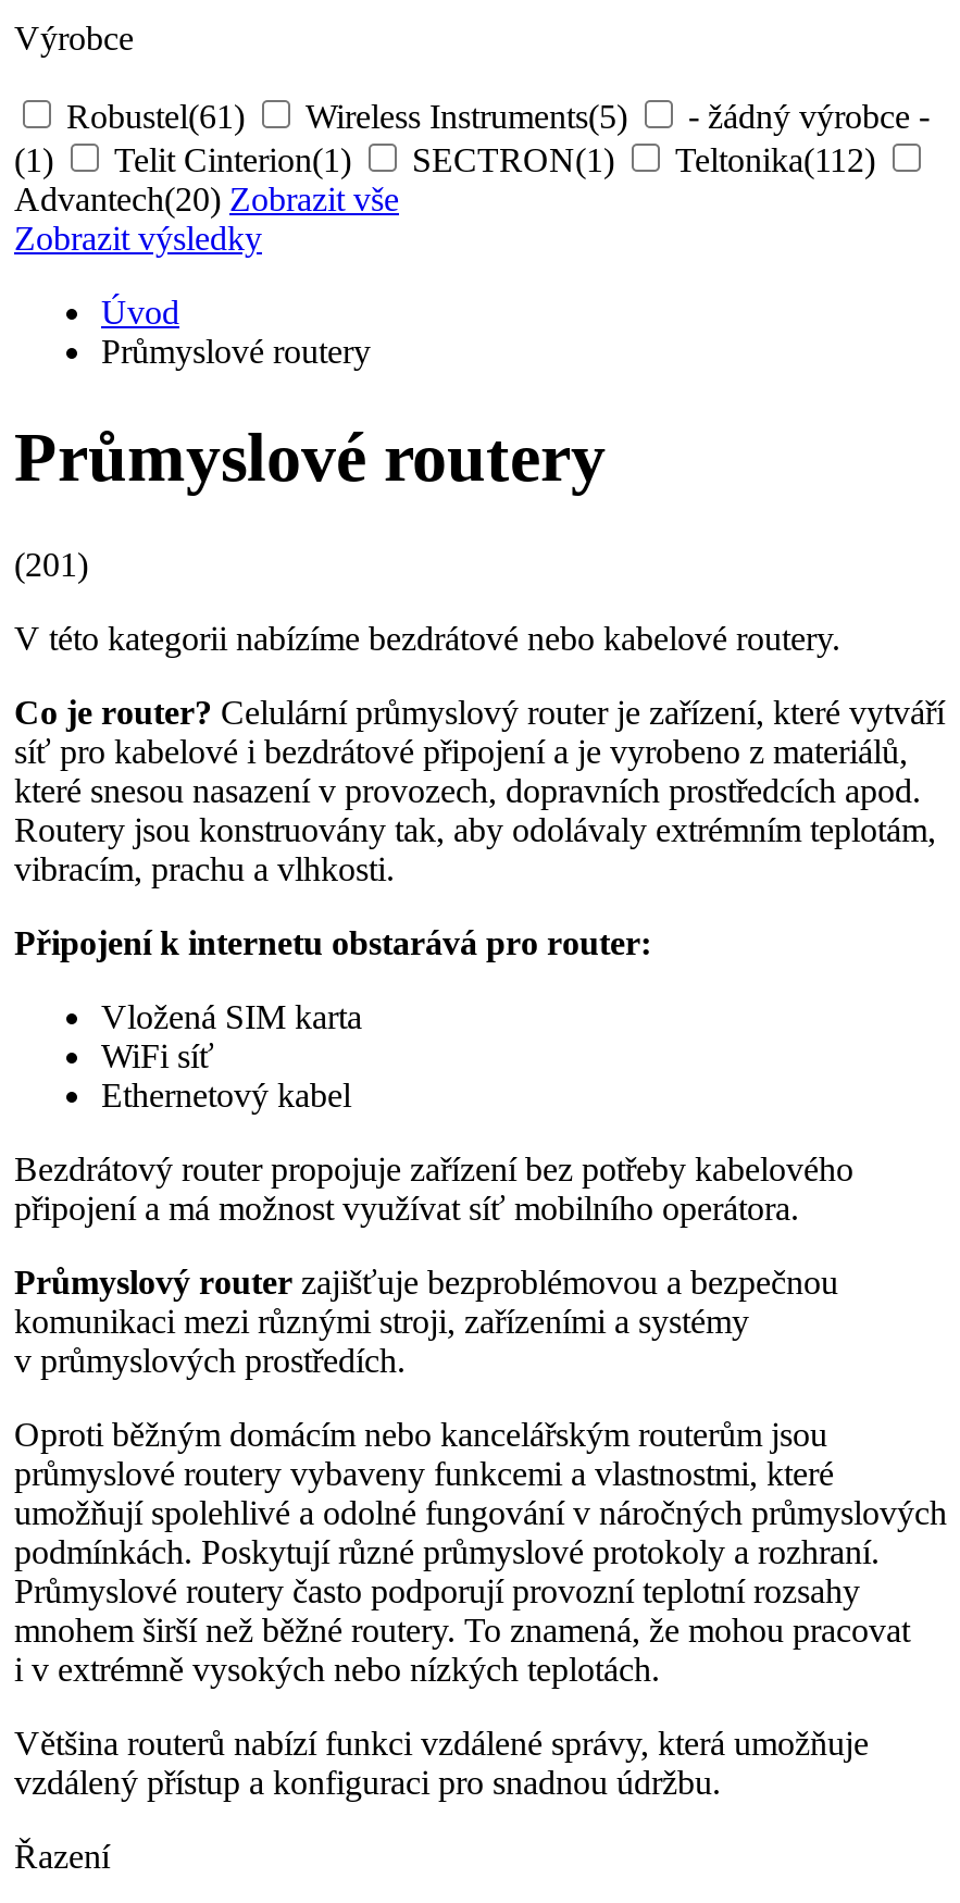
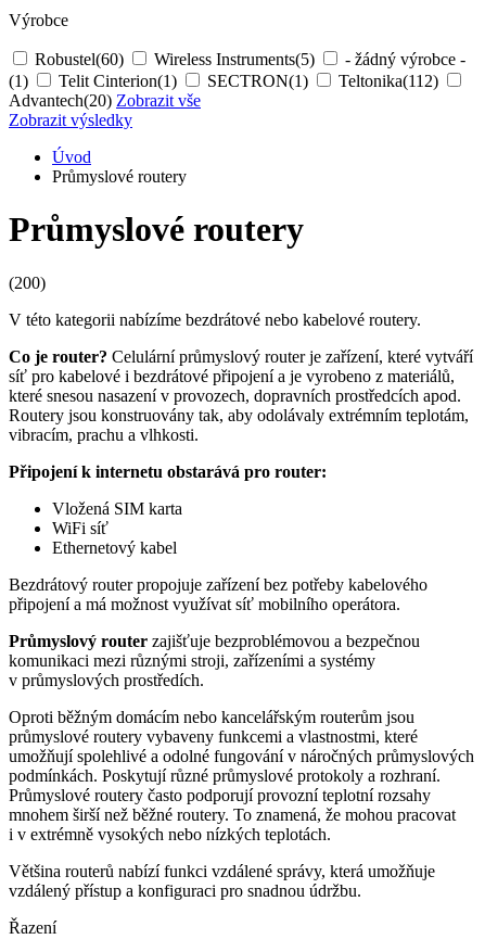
[66,98,930,135] Robustel(61) Wireless Instruments(5) - žádný výrobce - -> [35,50,465,68] Robustel(60) Wireless Instruments(5) - žádný výrobce -
[14,546,88,583] (201) -> [9,273,46,292] (200)

